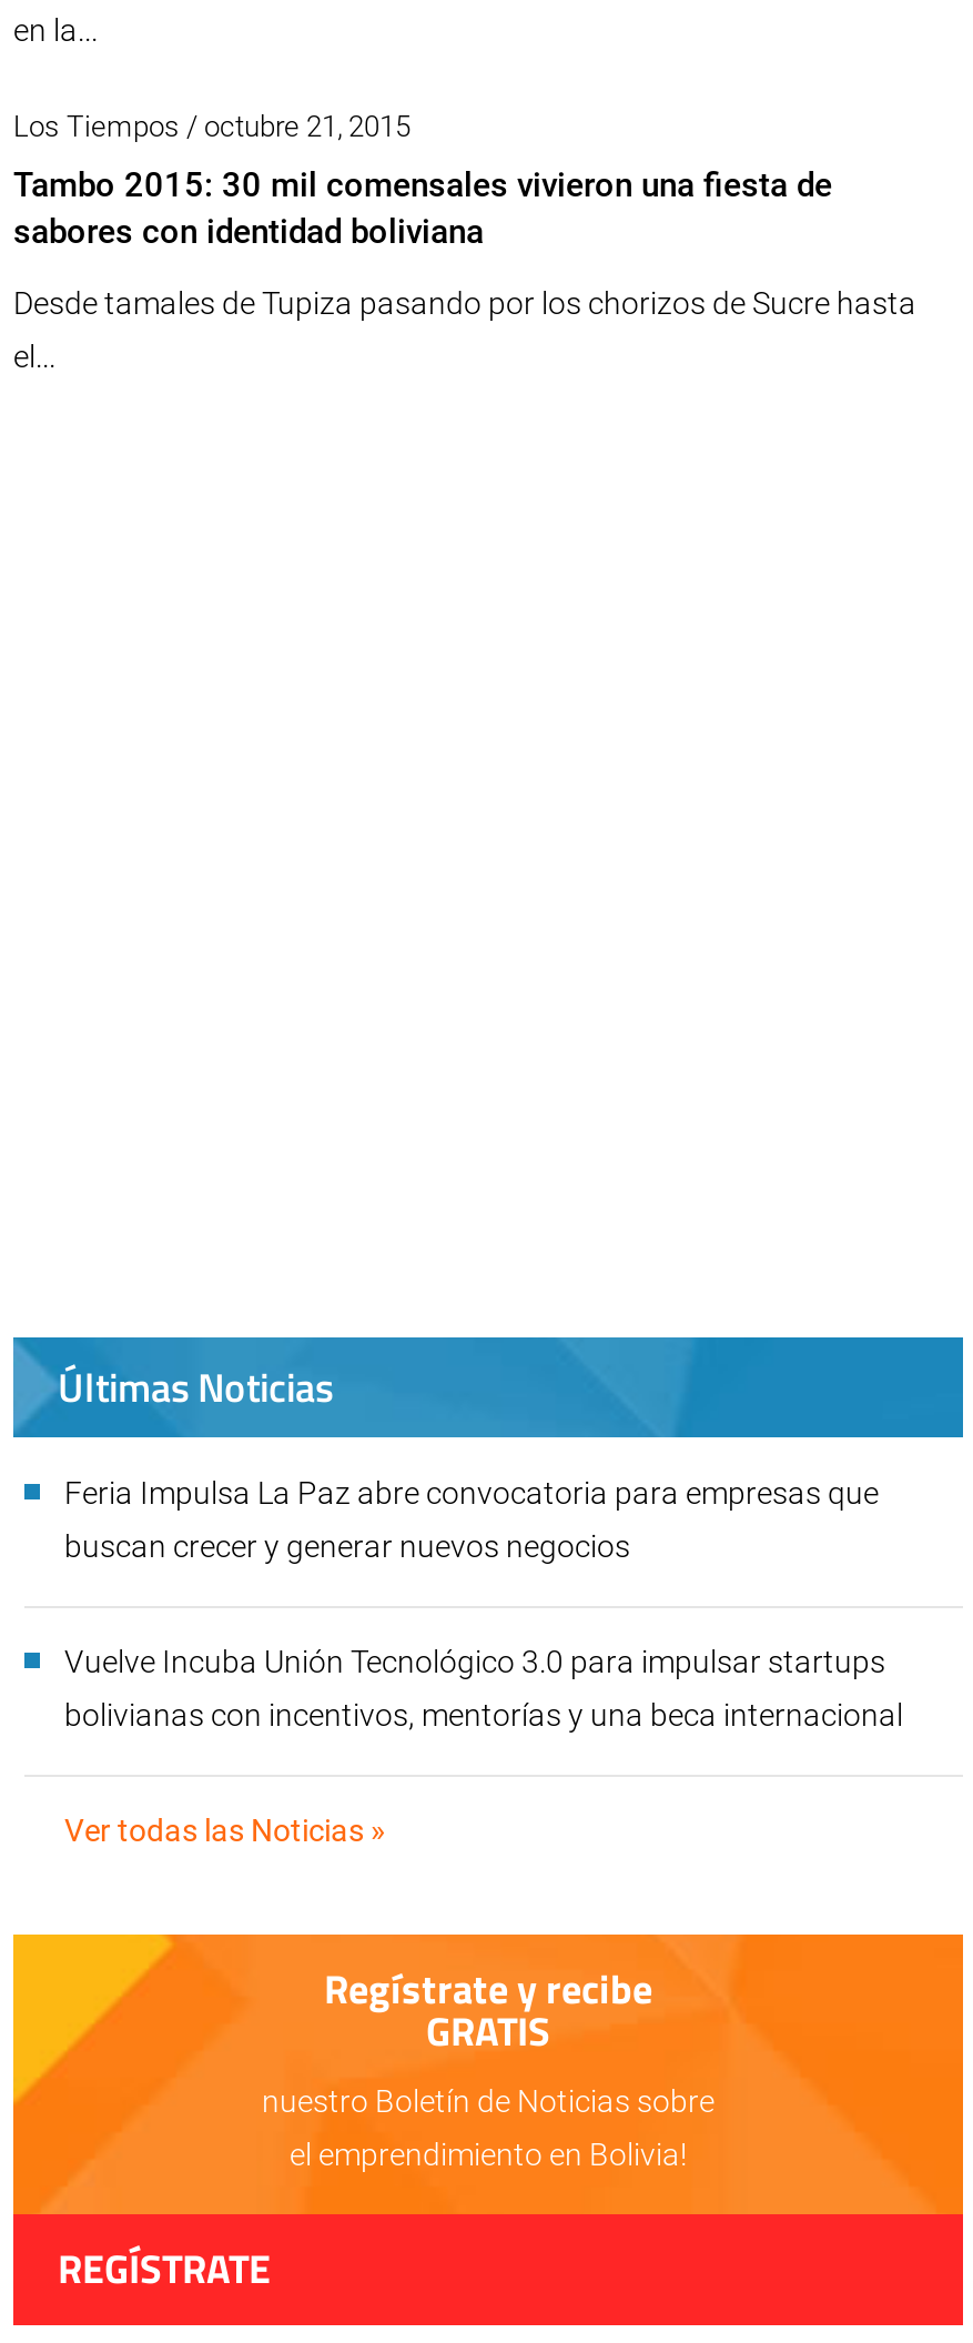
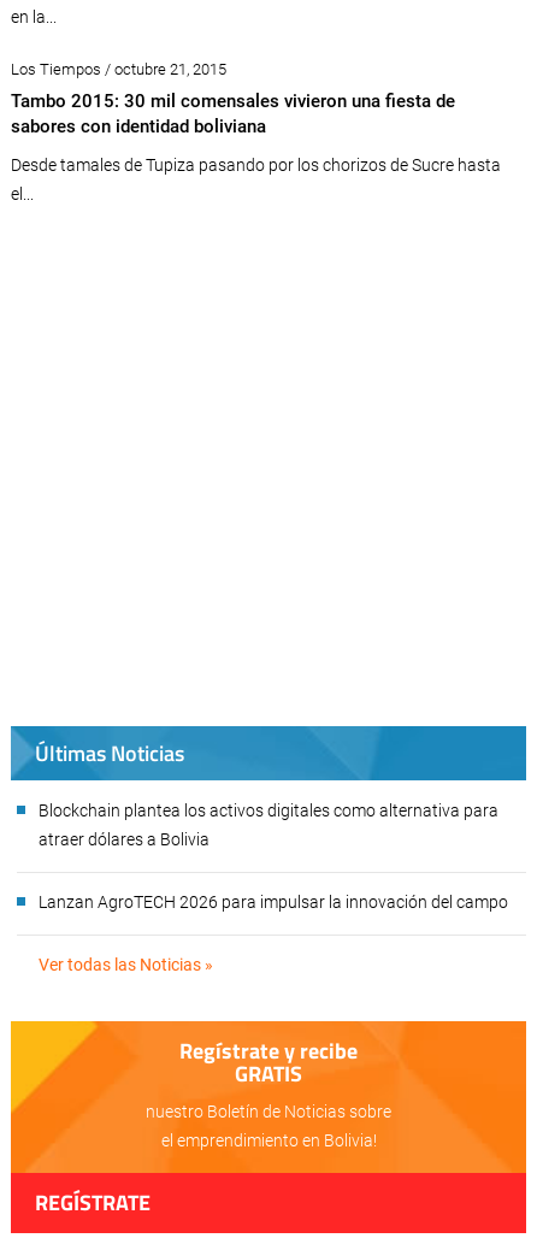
[64,1474,910,1732] Feria Impulsa La Paz abre convocatoria para empresas que | buscan crecer y generar nuevos negocios | Vuelve Incuba Unión Tecnológico 3.0 para impulsar startups | bolivianas con incentivos, mentorías y una beca internacional -> [39,800,508,911] Blockchain plantea los activos digitales como alternativa para | atraer dólares a Bolivia | Lanzan AgroTECH 2026 para impulsar la innovación del campo

